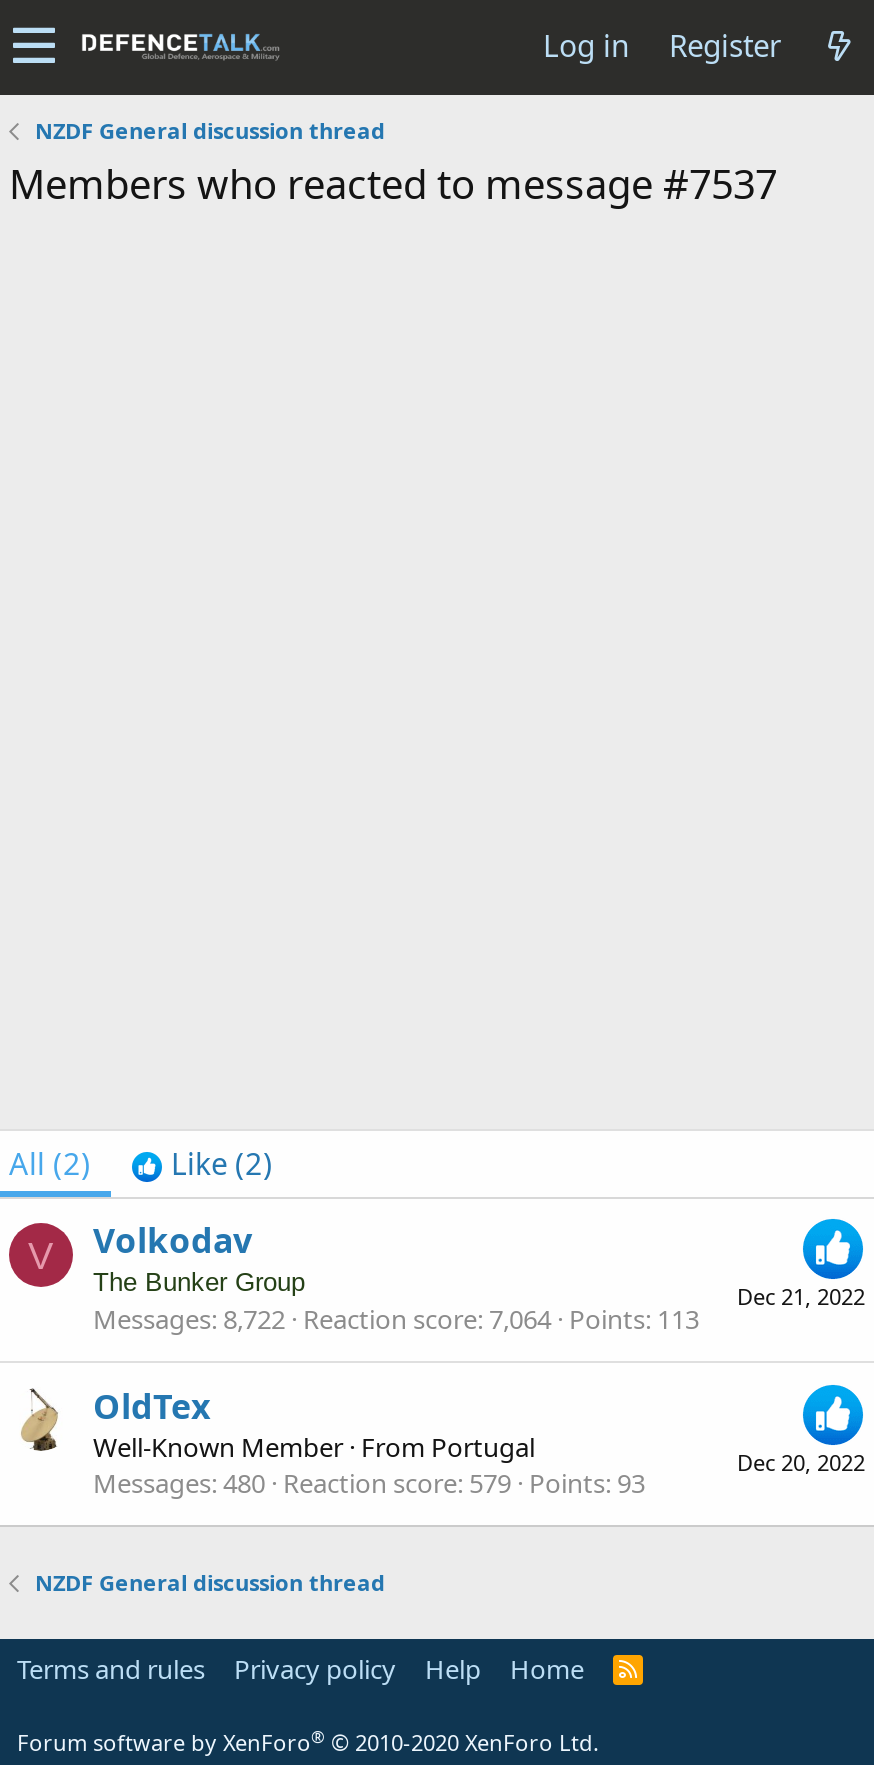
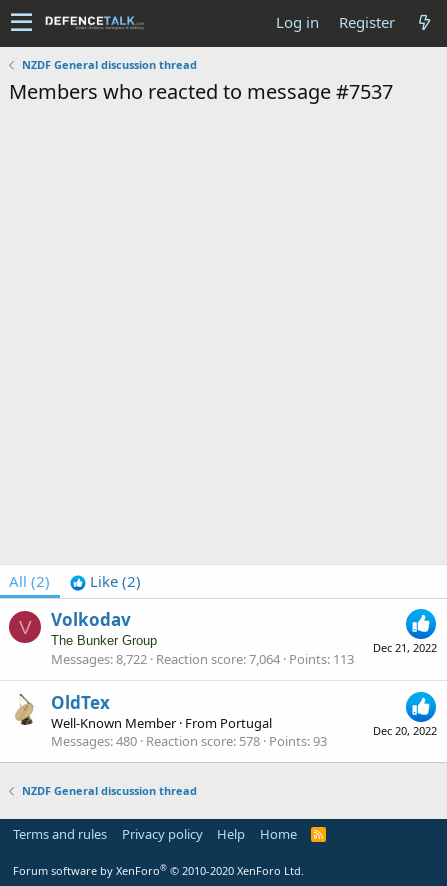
[93,1464,645,1500] Messages 480 Reaction score 579 Points 93 -> [51,732,327,750] Messages 480 Reaction score 578 Points 93

